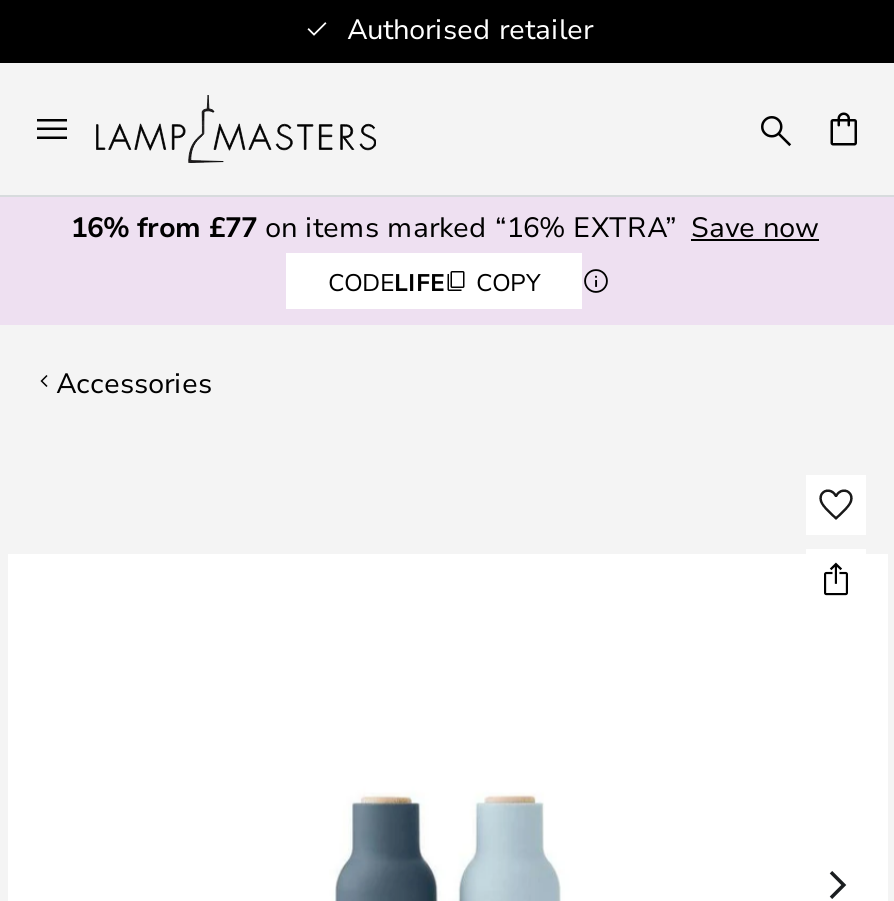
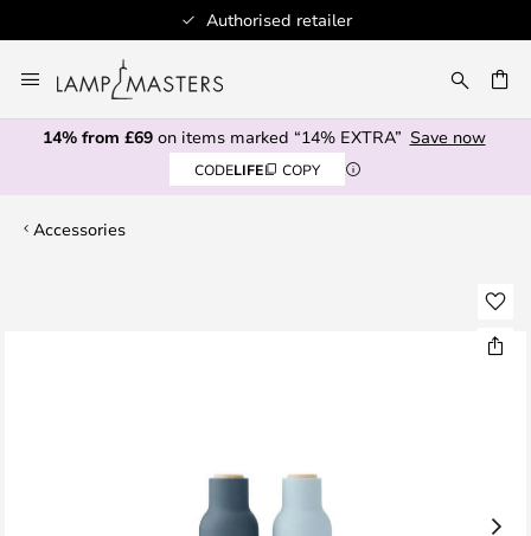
[71,207,819,245] 16% from £77 on items marked “16% EXTRA” Save now -> [42,125,485,148] 14% from £69 on items marked “14% EXTRA” Save now

